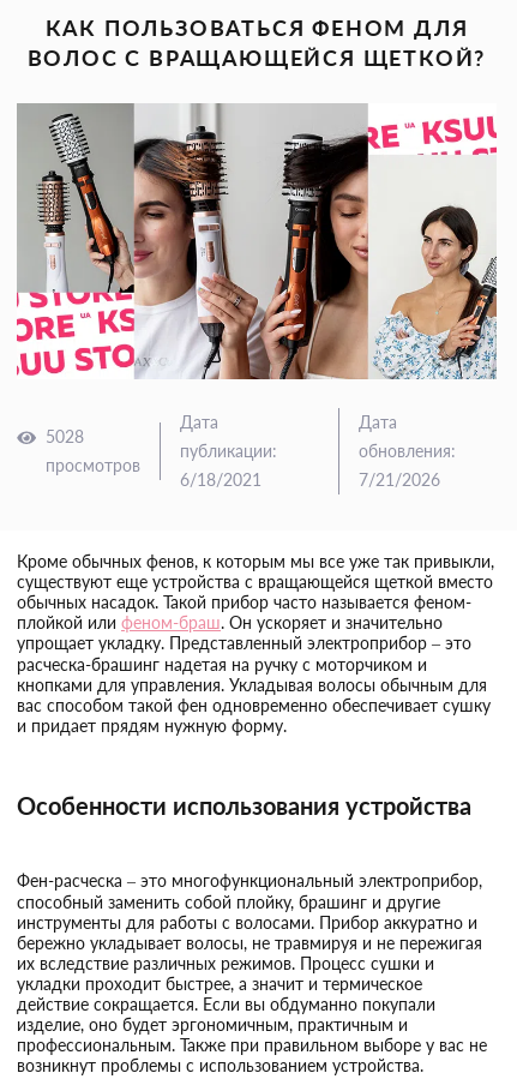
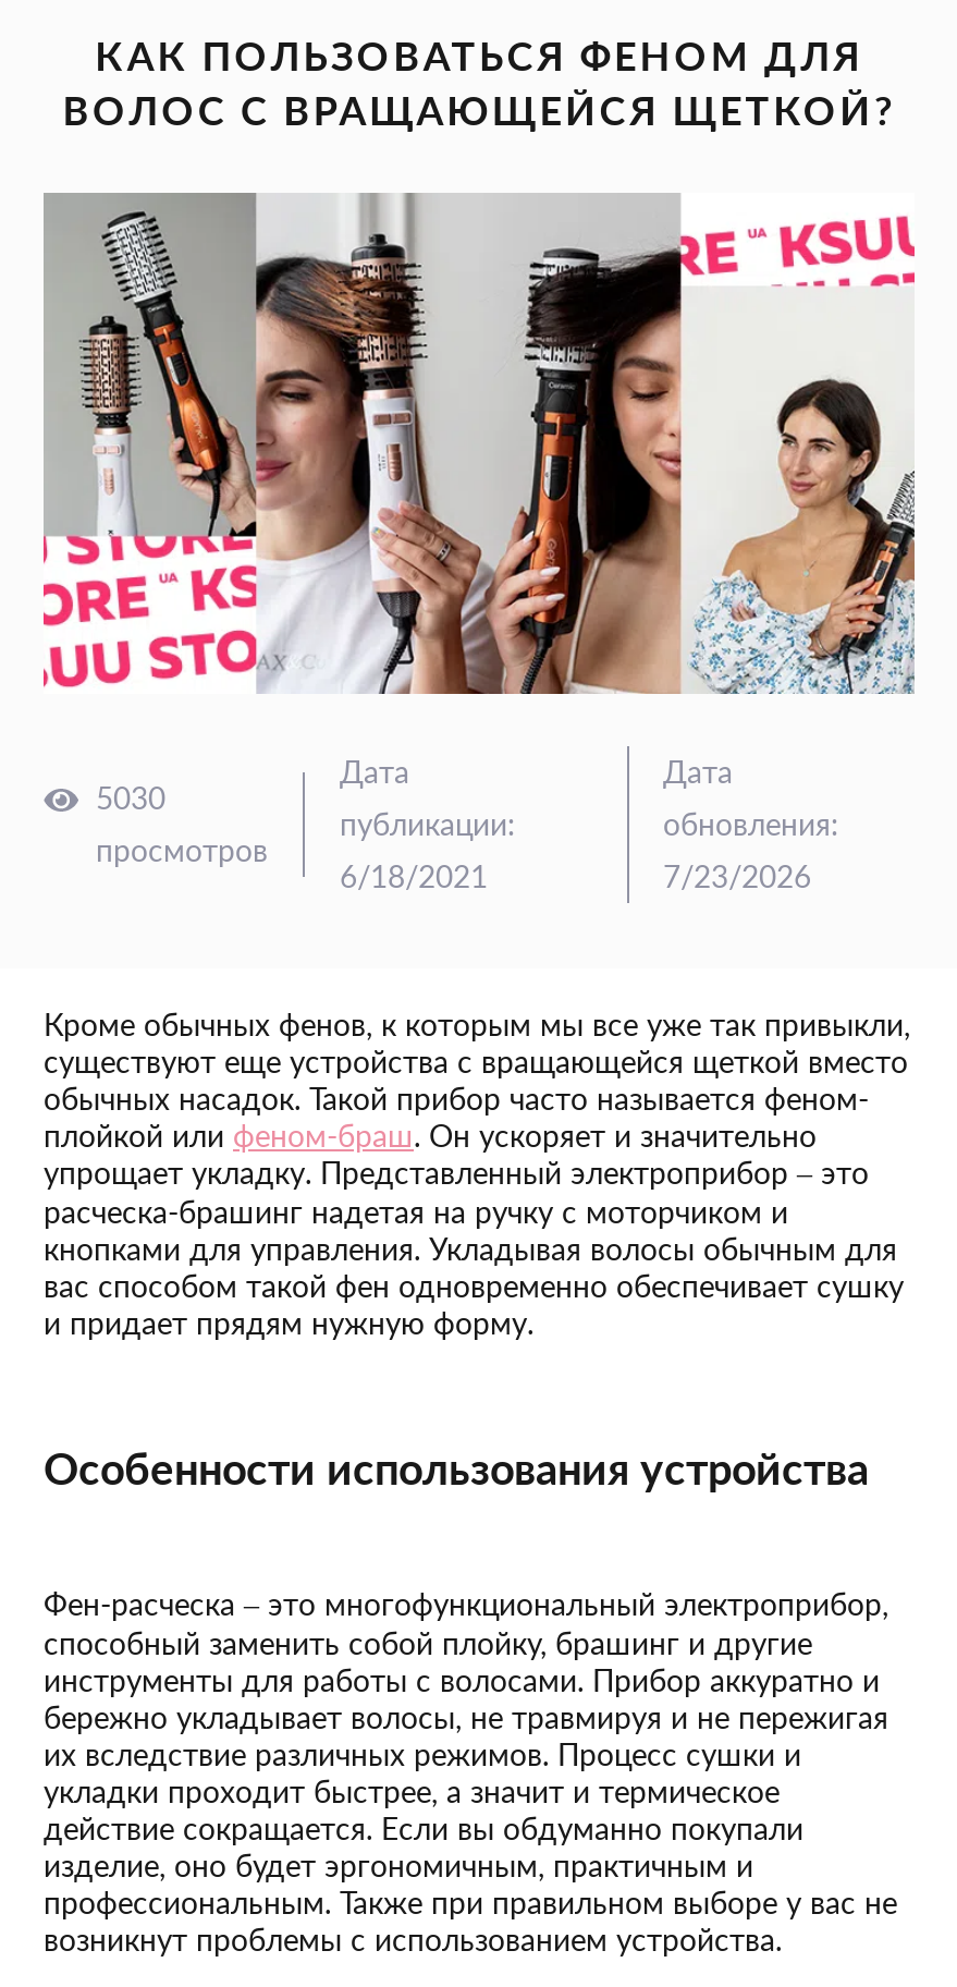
[46,426,84,446] 5028 -> [96,779,165,816] 5030
[358,469,440,490] 7/21/2026 -> [663,857,811,894] 7/23/2026

